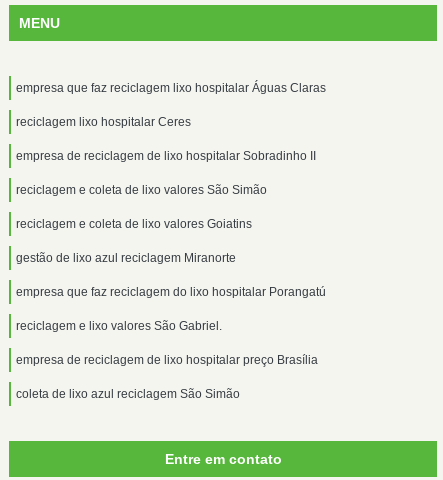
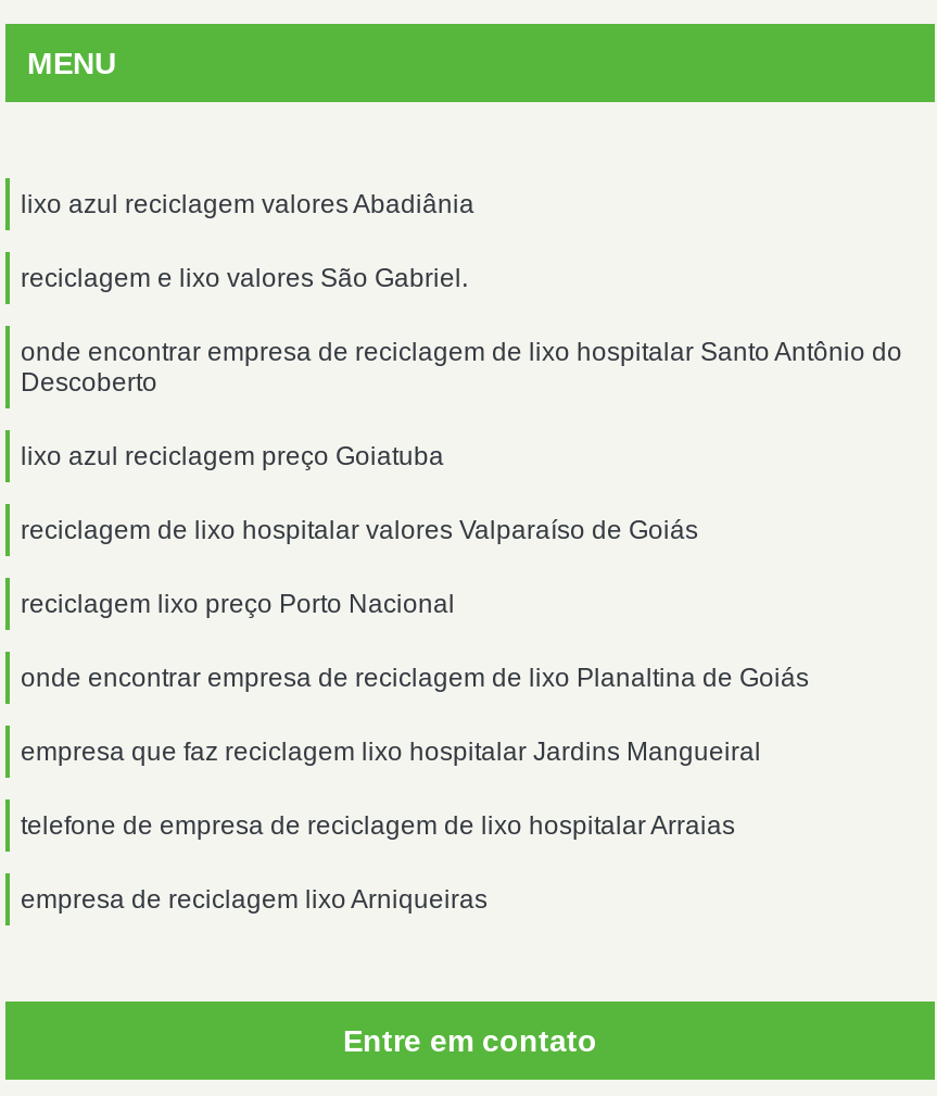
[16,81,326,299] empresa que faz reciclagem lixo hospitalar Águas Claras | reciclagem lixo hospitalar Ceres | empresa de reciclagem de lixo hospitalar Sobradinho II | reciclagem e coleta de lixo valores São Simão | reciclagem e coleta de lixo valores Goiatins | gestão de lixo azul reciclagem Miranorte | empresa que faz reciclagem do lixo hospitalar Porangatú -> [21,189,474,219] lixo azul reciclagem valores Abadiânia
moved [16,319,222,333] -> [21,263,468,293]: reciclagem e lixo valores São Gabriel.
[16,353,318,401] empresa de reciclagem de lixo hospitalar preço Brasília | coleta de lixo azul reciclagem São Simão -> [21,337,902,915] onde encontrar empresa de reciclagem de lixo hospitalar Santo Antônio do | Descoberto | lixo azul reciclagem preço Goiatuba | reciclagem de lixo hospitalar valores Valparaíso de Goiás | reciclagem lixo preço Porto Nacional | onde encontrar empresa de reciclagem de lixo Planaltina de Goiás | empresa que faz reciclagem lixo hospitalar Jardins Mangueiral | telefone de empresa de reciclagem de lixo hospitalar Arraias | empresa de reciclagem lixo Arniqueiras

